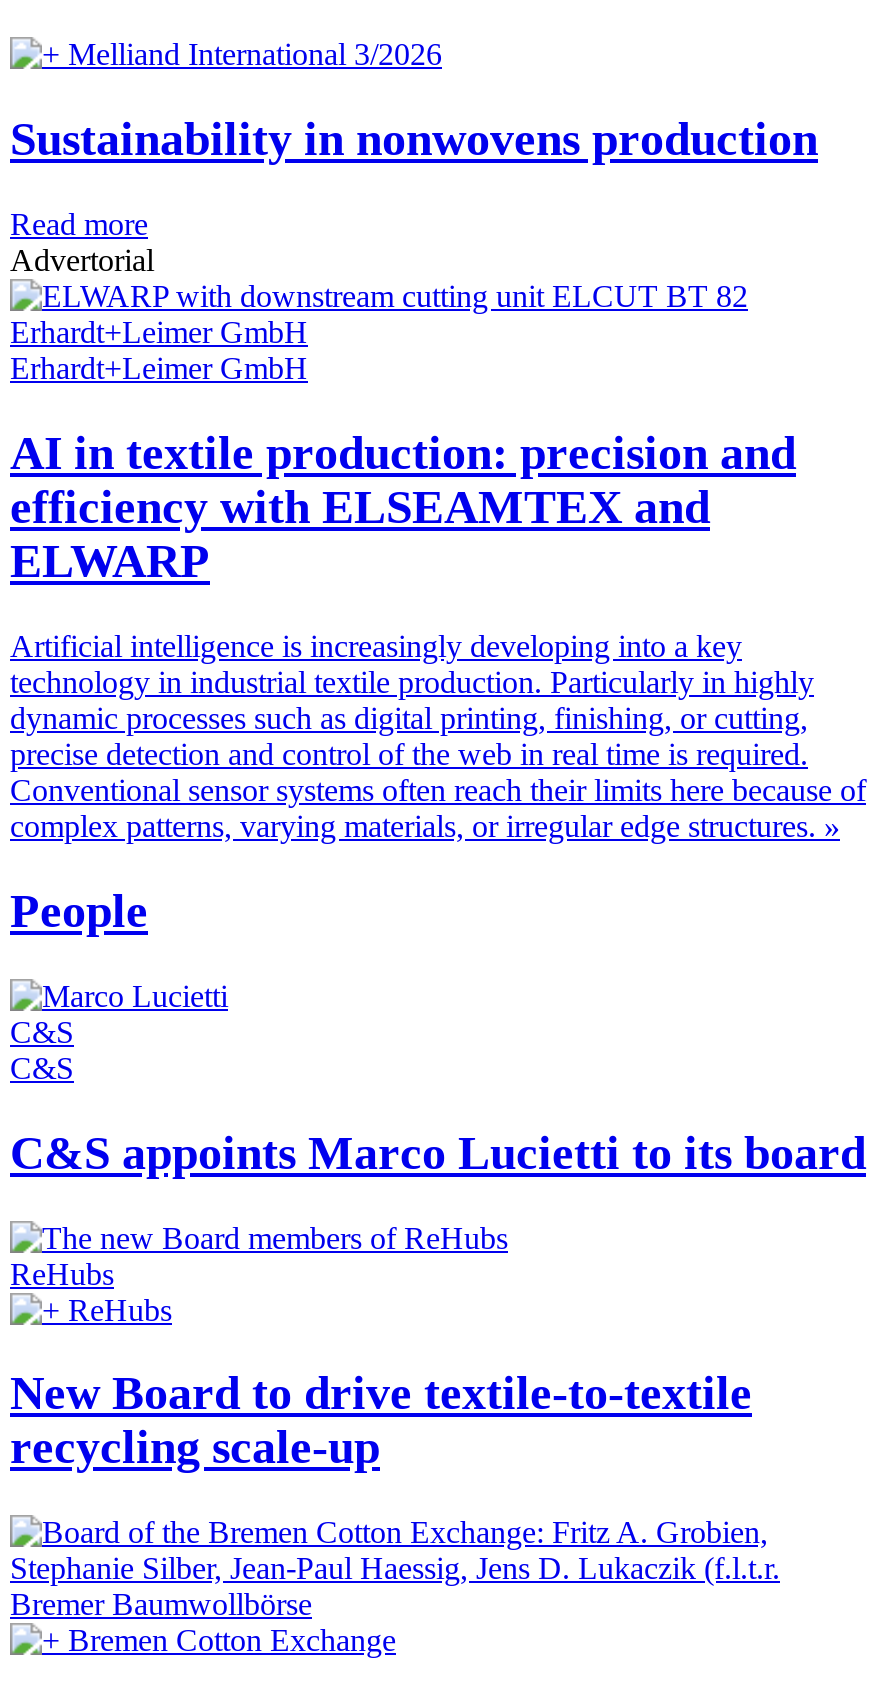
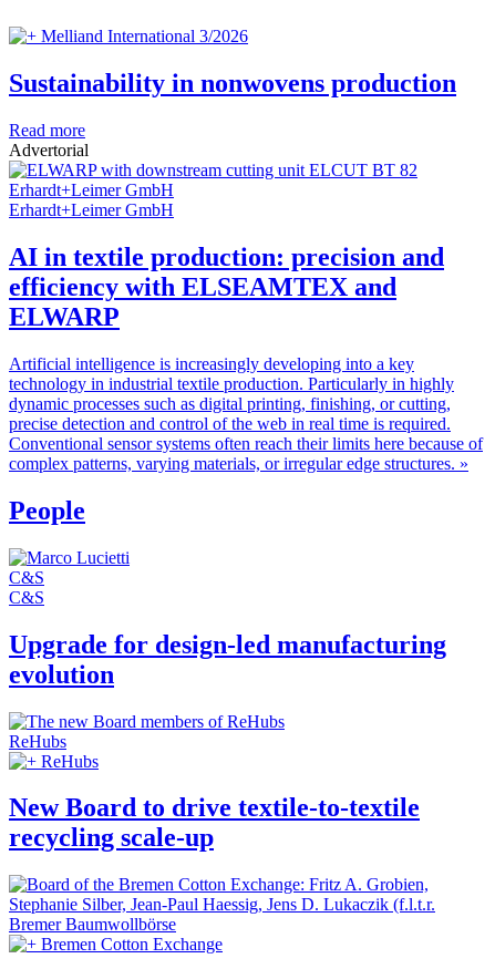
[10,1126,866,1178] C&S appoints Marco Lucietti to its board -> [9,630,446,688] Upgrade for design-led manufacturing | evolution

